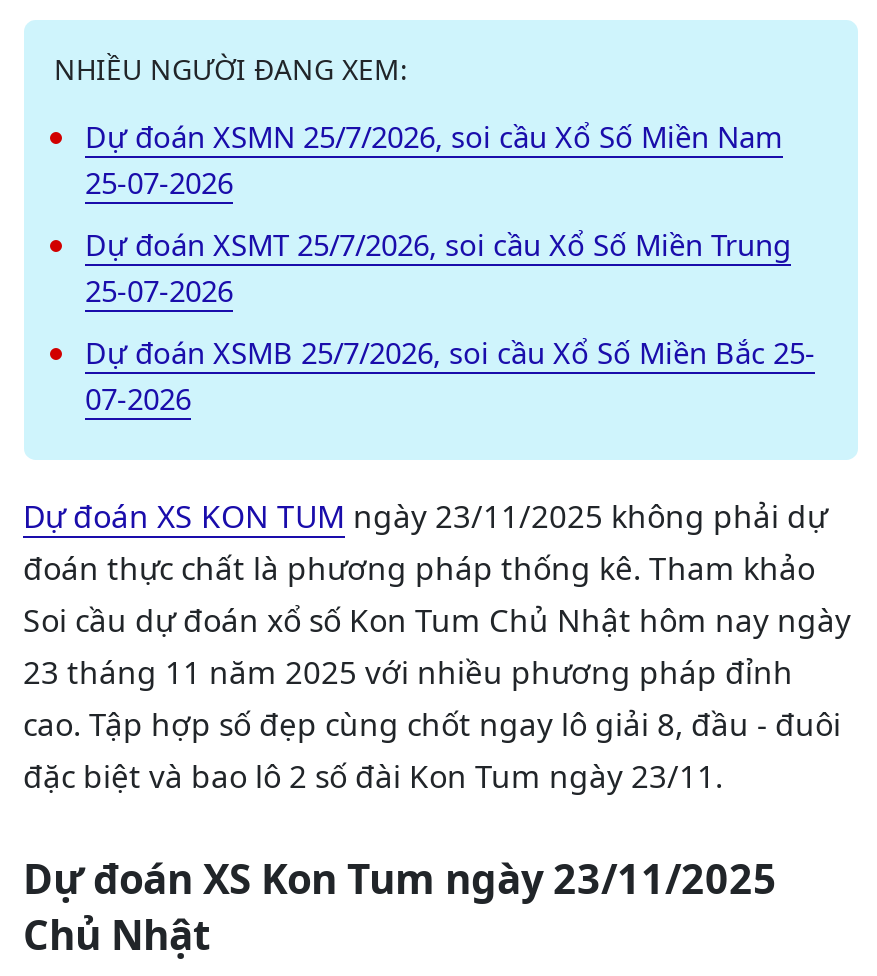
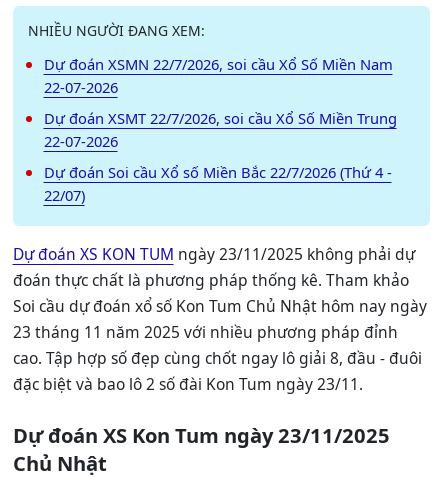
[85,116,783,202] Dự đoán XSMN 25/7/2026, soi cầu Xổ Số Miền Nam | 25-07-2026 -> [43,54,392,97] Dự đoán XSMN 22/7/2026, soi cầu Xổ Số Miền Nam | 22-07-2026
[85,224,791,310] Dự đoán XSMT 25/7/2026, soi cầu Xổ Số Miền Trung | 25-07-2026 -> [43,108,396,151] Dự đoán XSMT 22/7/2026, soi cầu Xổ Số Miền Trung | 22-07-2026
[85,331,815,417] Dự đoán XSMB 25/7/2026, soi cầu Xổ Số Miền Bắc 25- | 07-2026 -> [43,161,391,204] Dự đoán Soi cầu Xổ số Miền Bắc 22/7/2026 (Thứ 4 - | 22/07)

